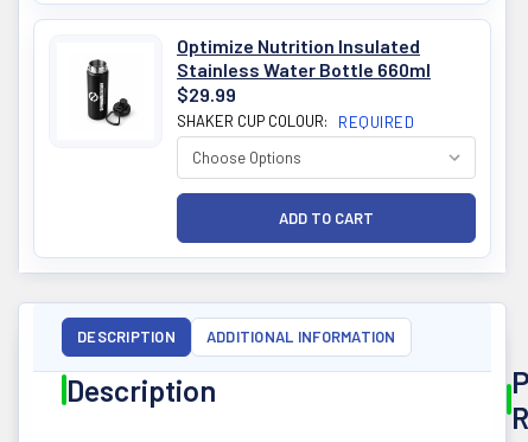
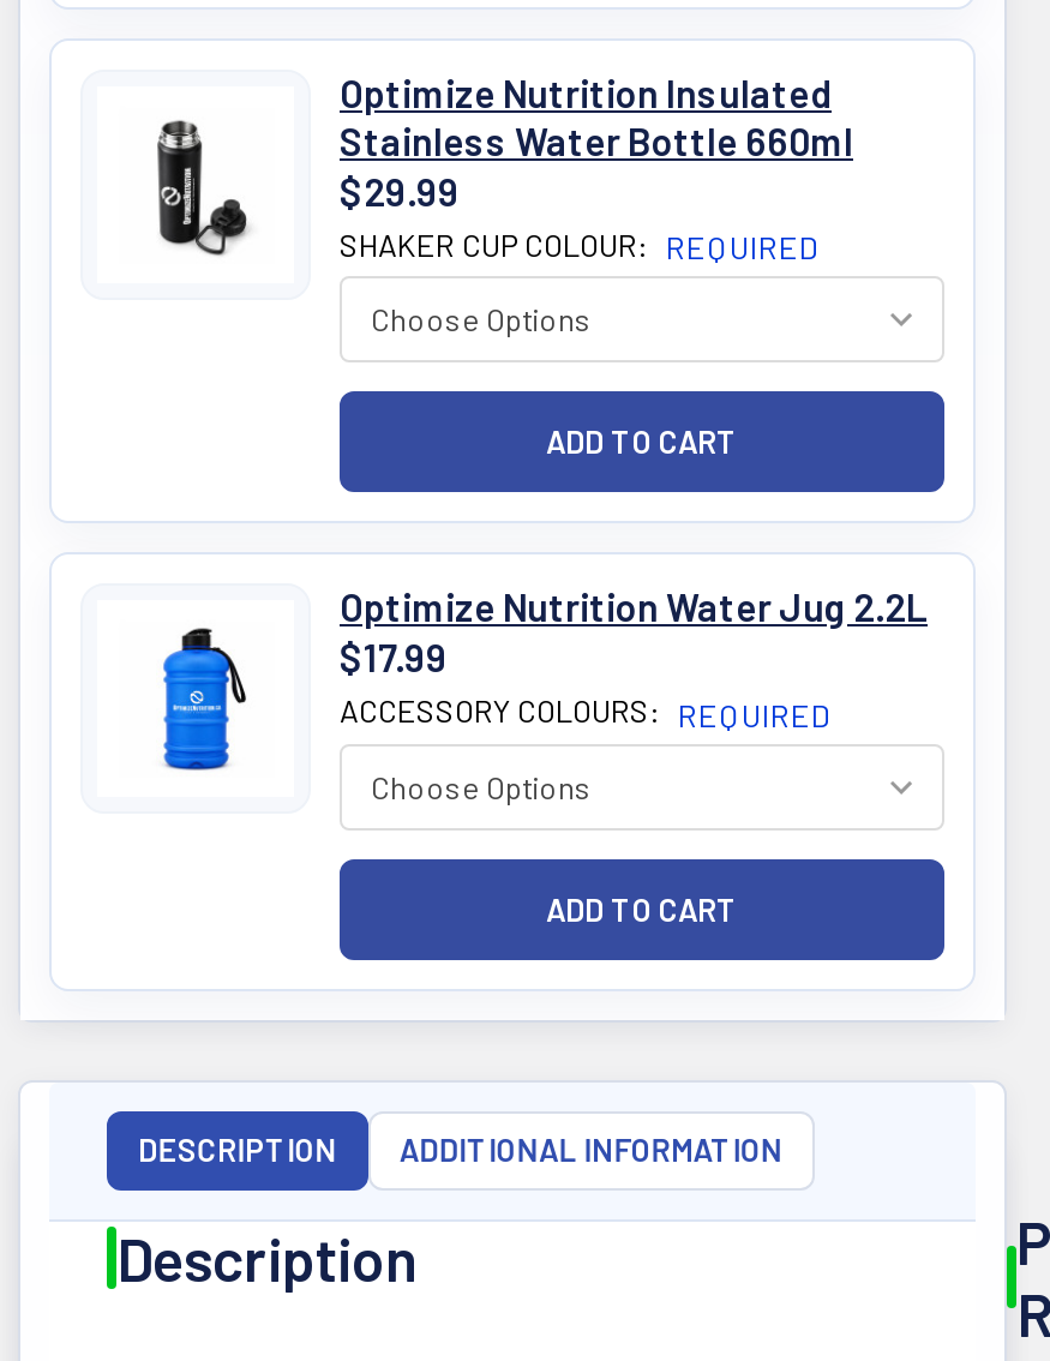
none -> [160,584,928,773] [image] | Optimize Nutrition Water Jug 2.2L | $17.99 | ACCESSORY COLOURS: REQUIRED

